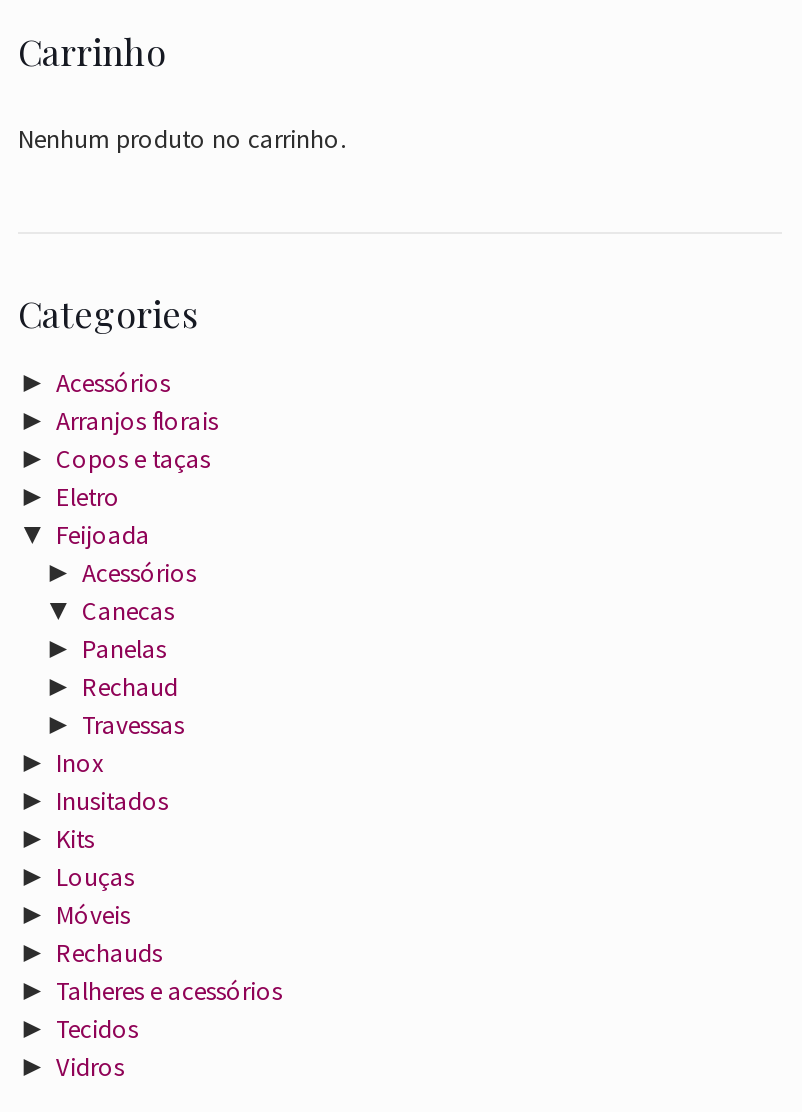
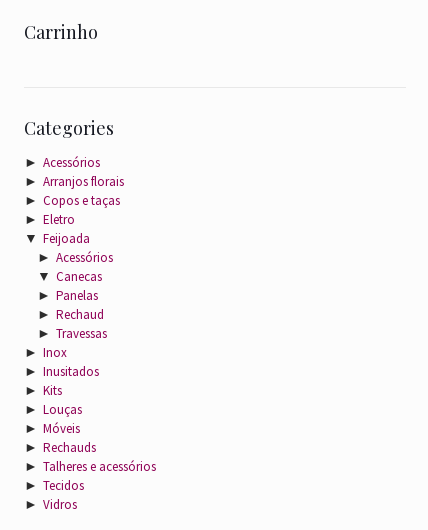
[18,122,346,156] Nenhum produto no carrinho. -> none

